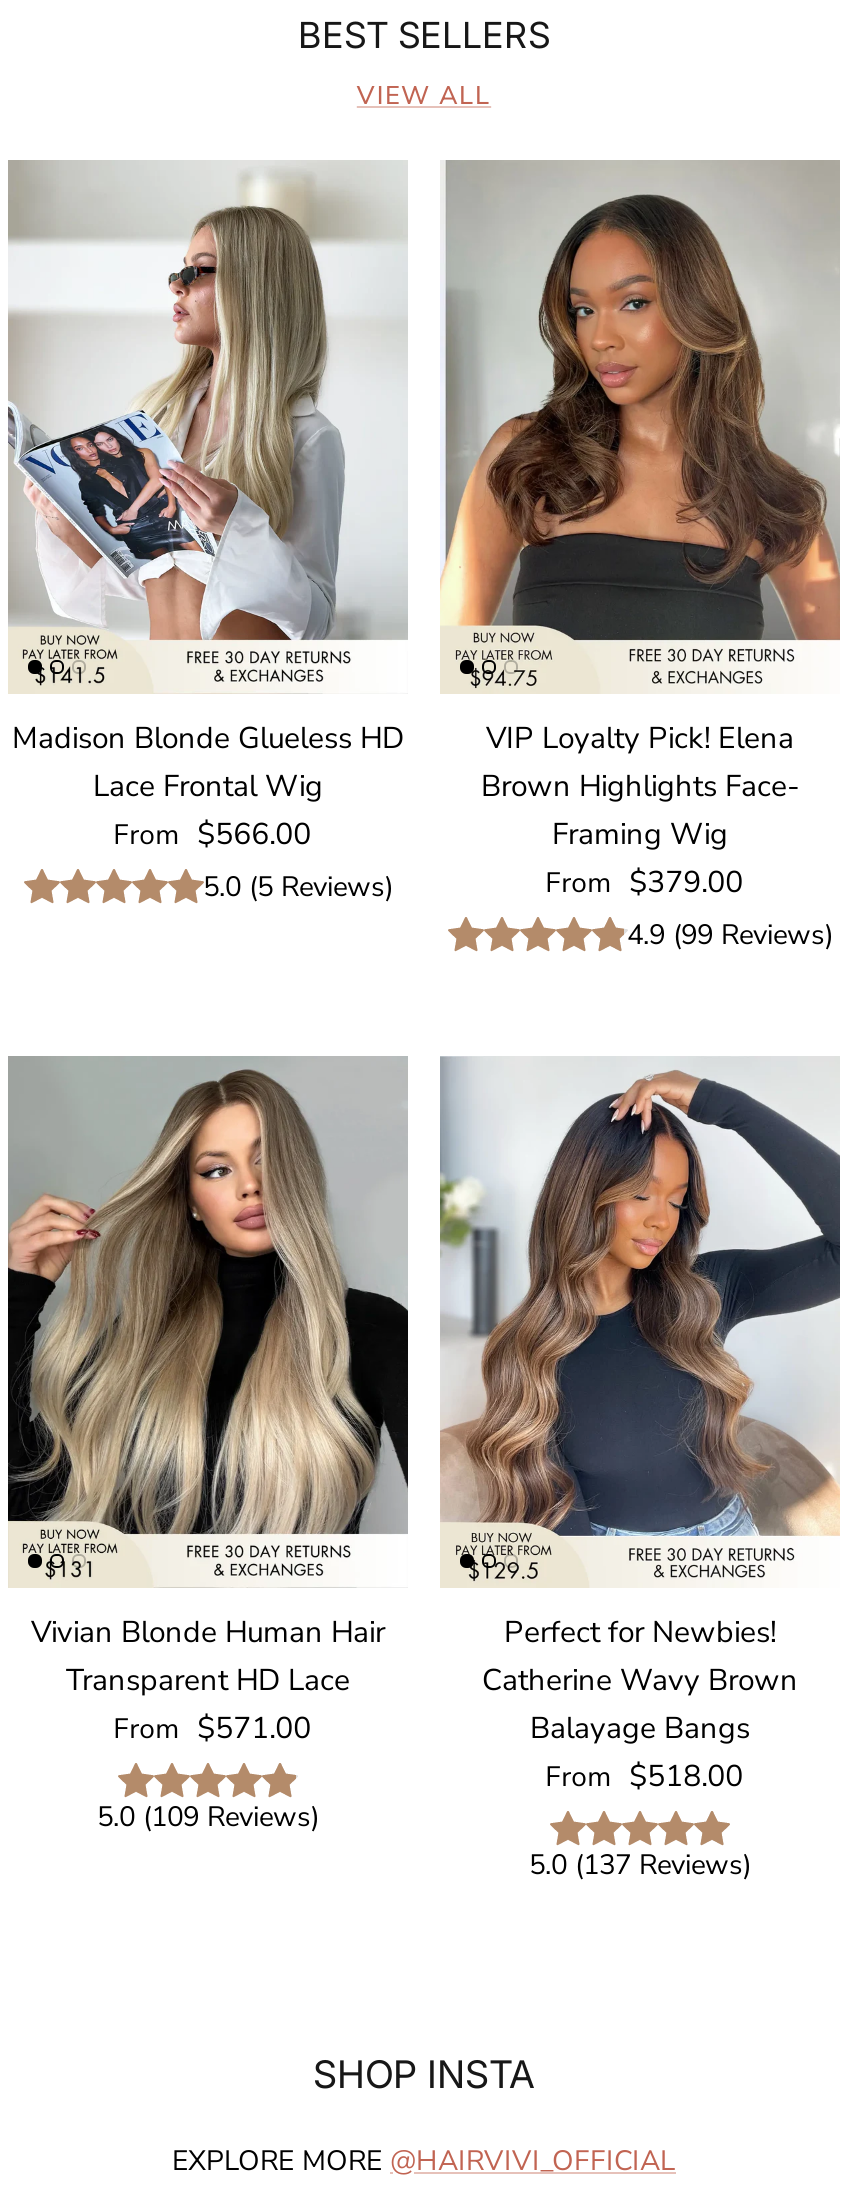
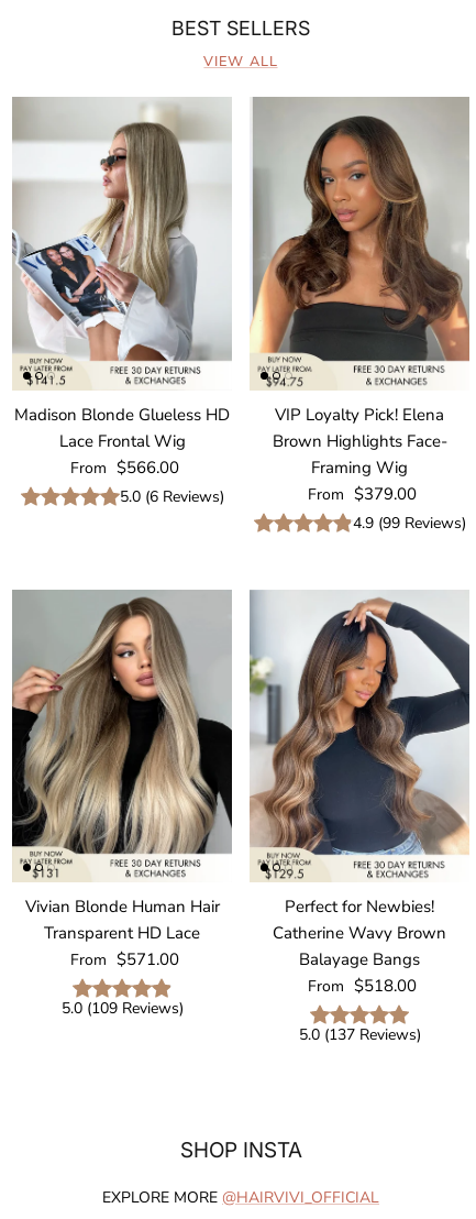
[203,868,393,906] 5.0 (5 Reviews) -> [119,486,224,507] 5.0 (6 Reviews)

